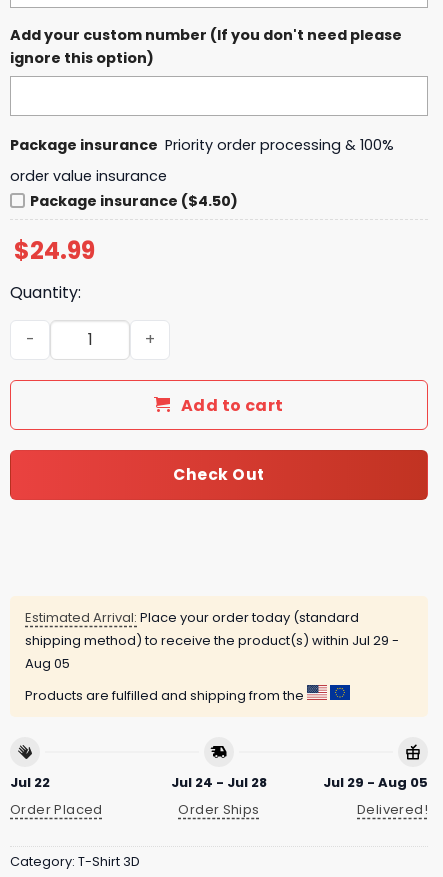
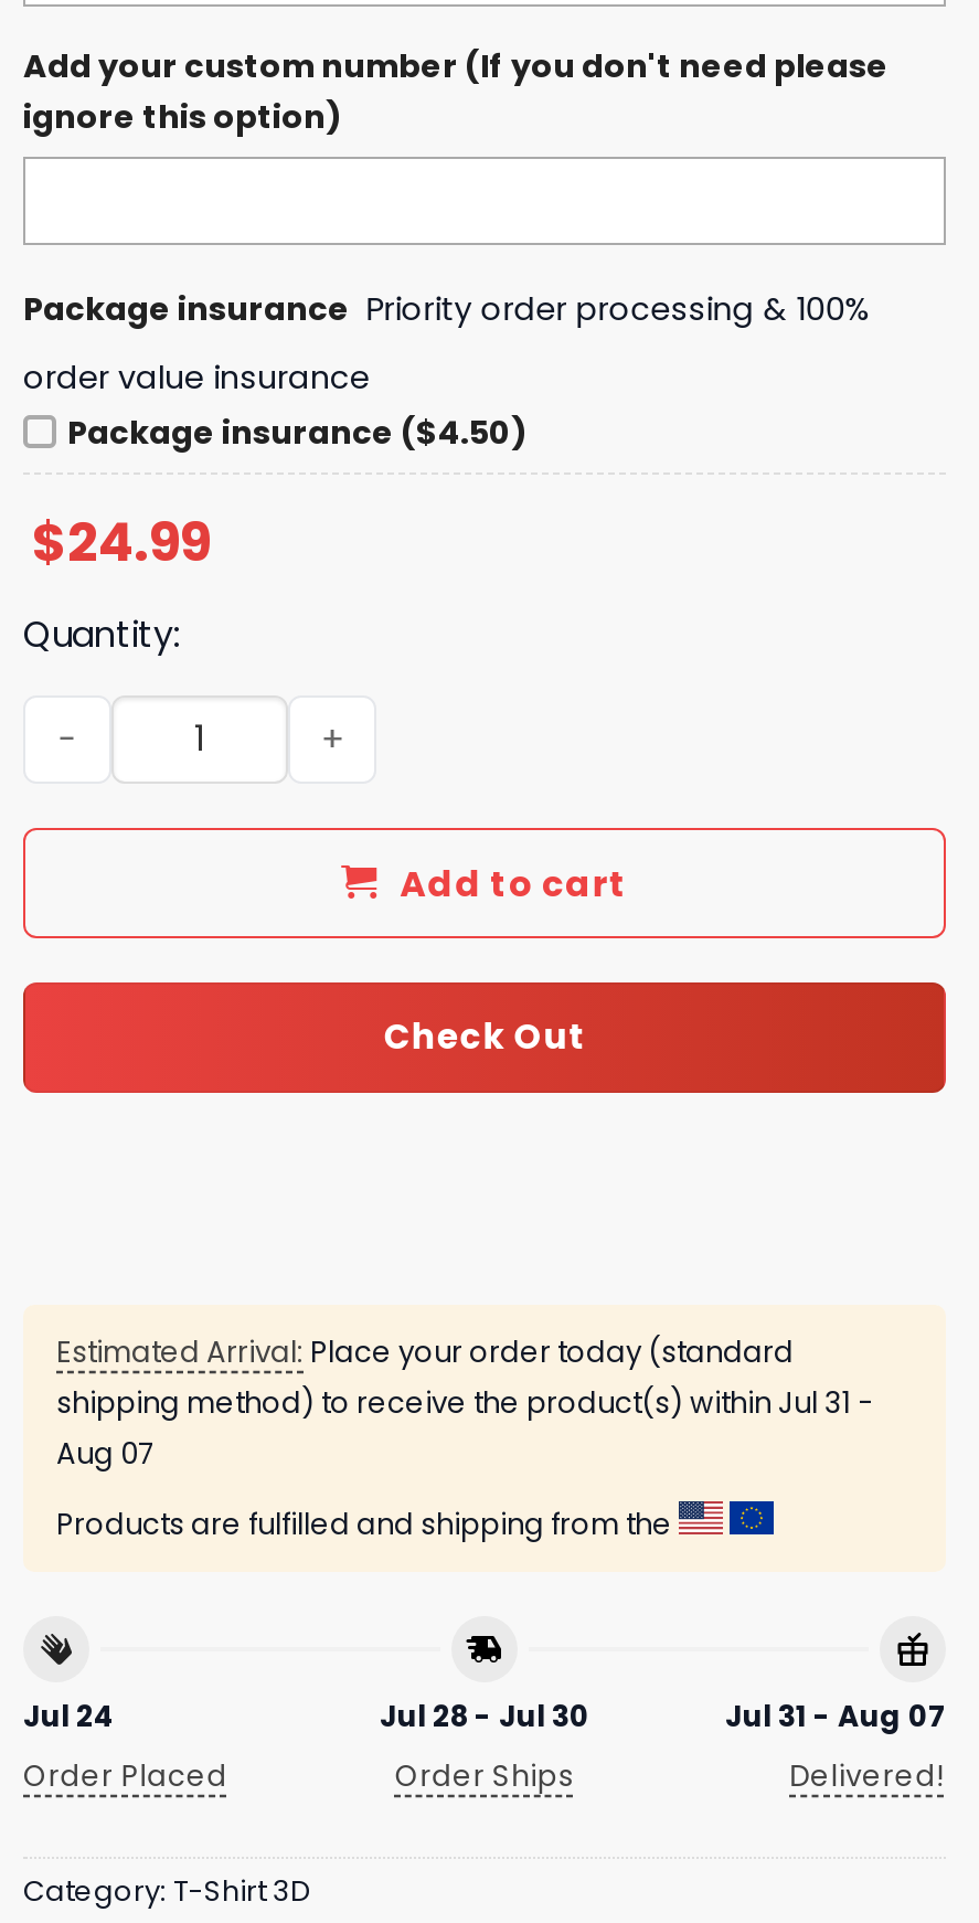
[25,631,399,650] shipping method) to receive the product(s) within Jul 29 - -> [56,1381,873,1423] shipping method) to receive the product(s) within Jul 31 -
[25,654,70,673] Aug 05 -> [56,1432,153,1474] Aug 07
[10,773,50,792] Jul 22 -> [23,1696,116,1738] Jul 24
[171,773,267,792] Jul 24 - Jul 28 -> [380,1696,589,1738] Jul 28 - Jul 30
[323,773,428,792] Jul 29 - Aug 05 -> [725,1696,946,1738] Jul 31 - Aug 07

